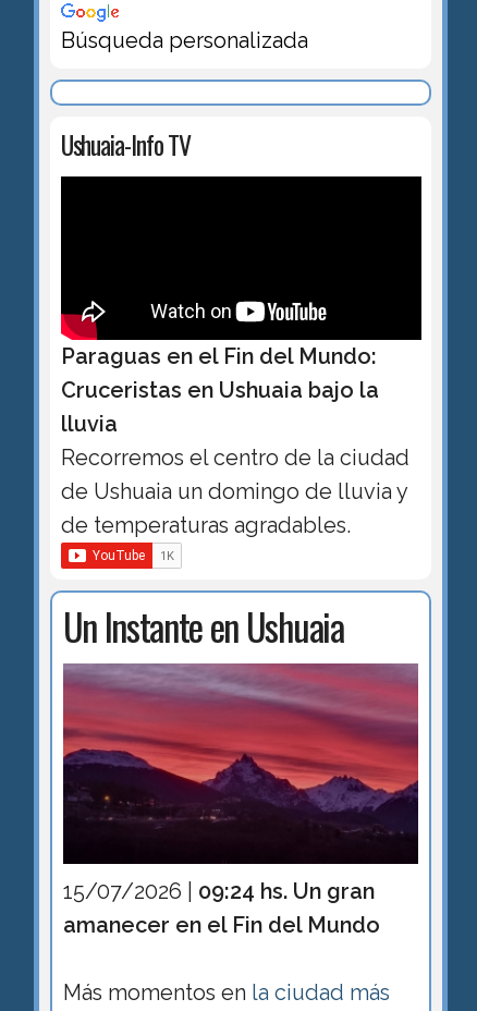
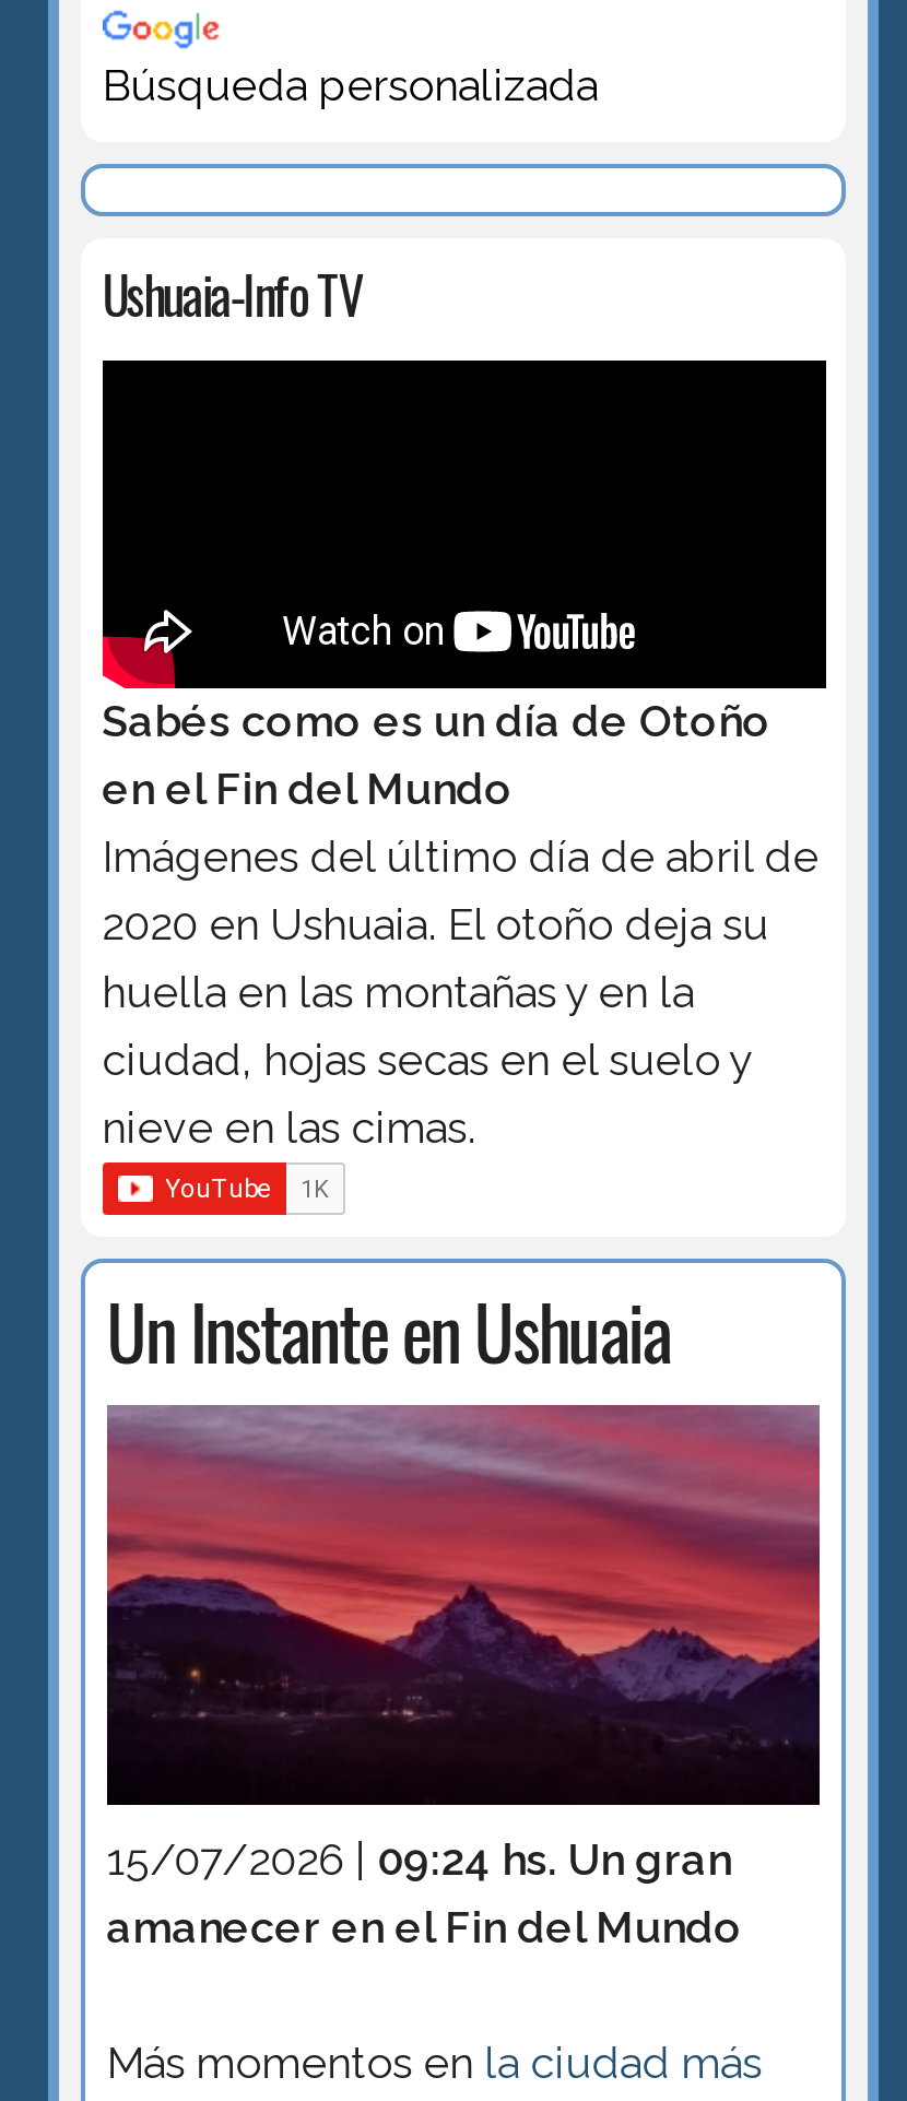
[61,343,409,538] Paraguas en el Fin del Mundo: | Cruceristas en Ushuaia bajo la | lluvia | Recorremos el centro de la ciudad | de Ushuaia un domingo de lluvia y | de temperaturas agradables. -> [102,694,819,1152] Sabés como es un día de Otoño | en el Fin del Mundo | Imágenes del último día de abril de | 2020 en Ushuaia. El otoño deja su | huella en las montañas y en la | ciudad, hojas secas en el suelo y | nieve en las cimas.

